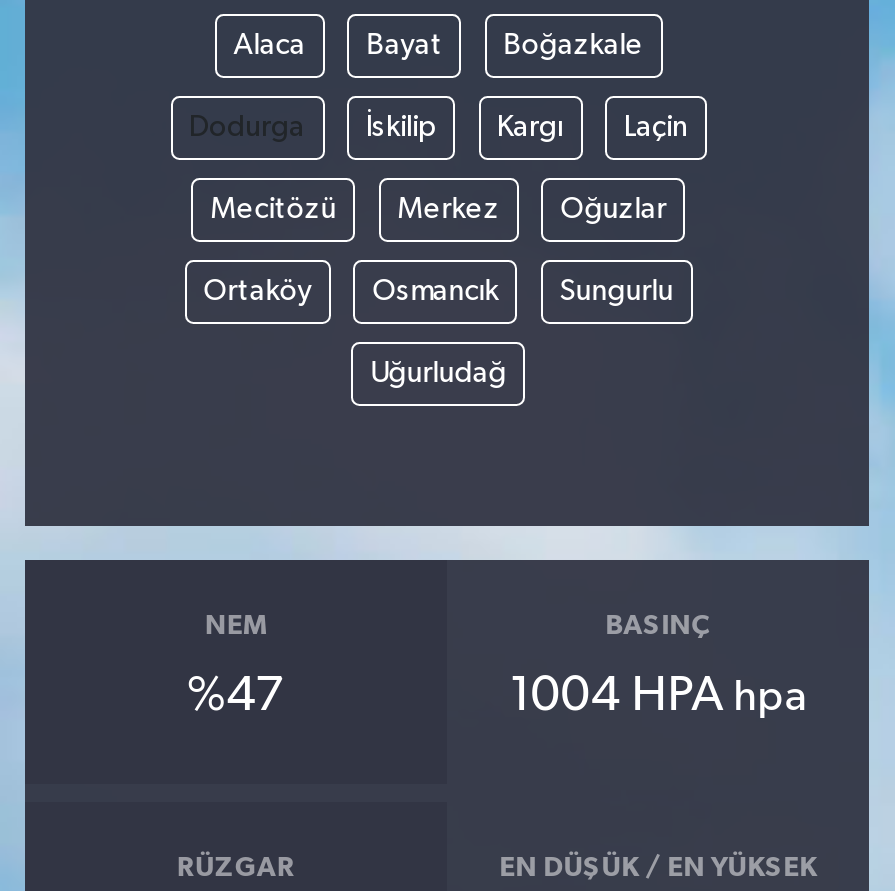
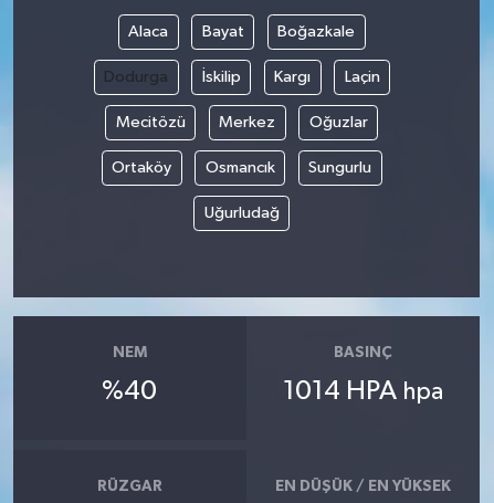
[187,671,285,719] %47 -> [102,378,157,404] %40
[509,671,807,719] 1004 HPA hpa -> [283,378,443,404] 1014 HPA hpa

